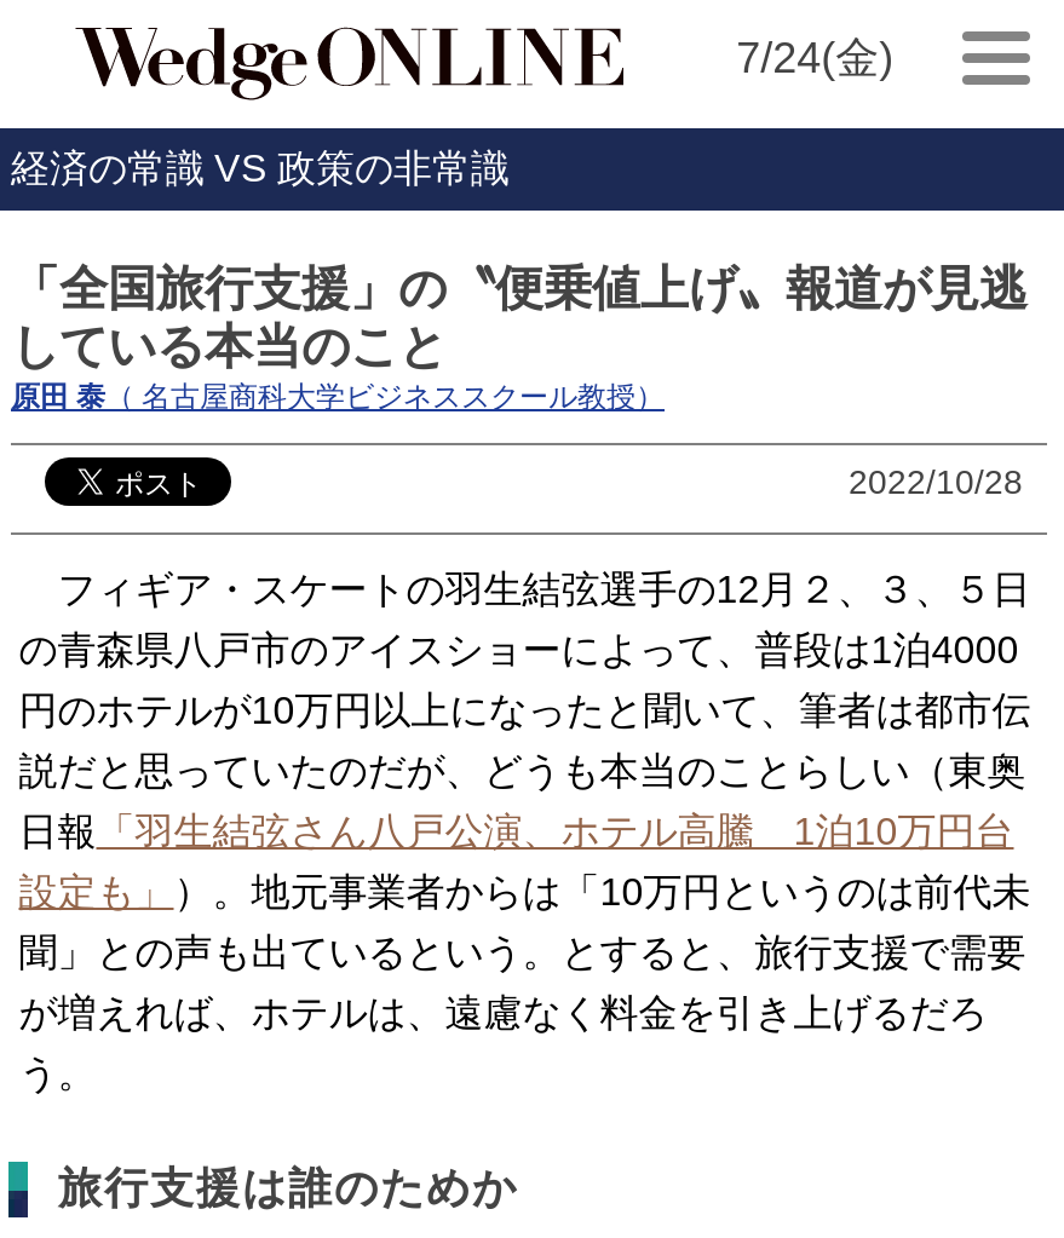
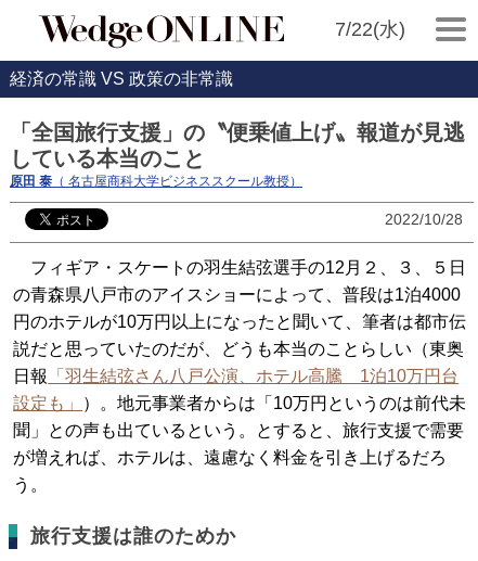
[736,34,894,82] 7/24(金) -> [334,18,405,40] 7/22(水)

